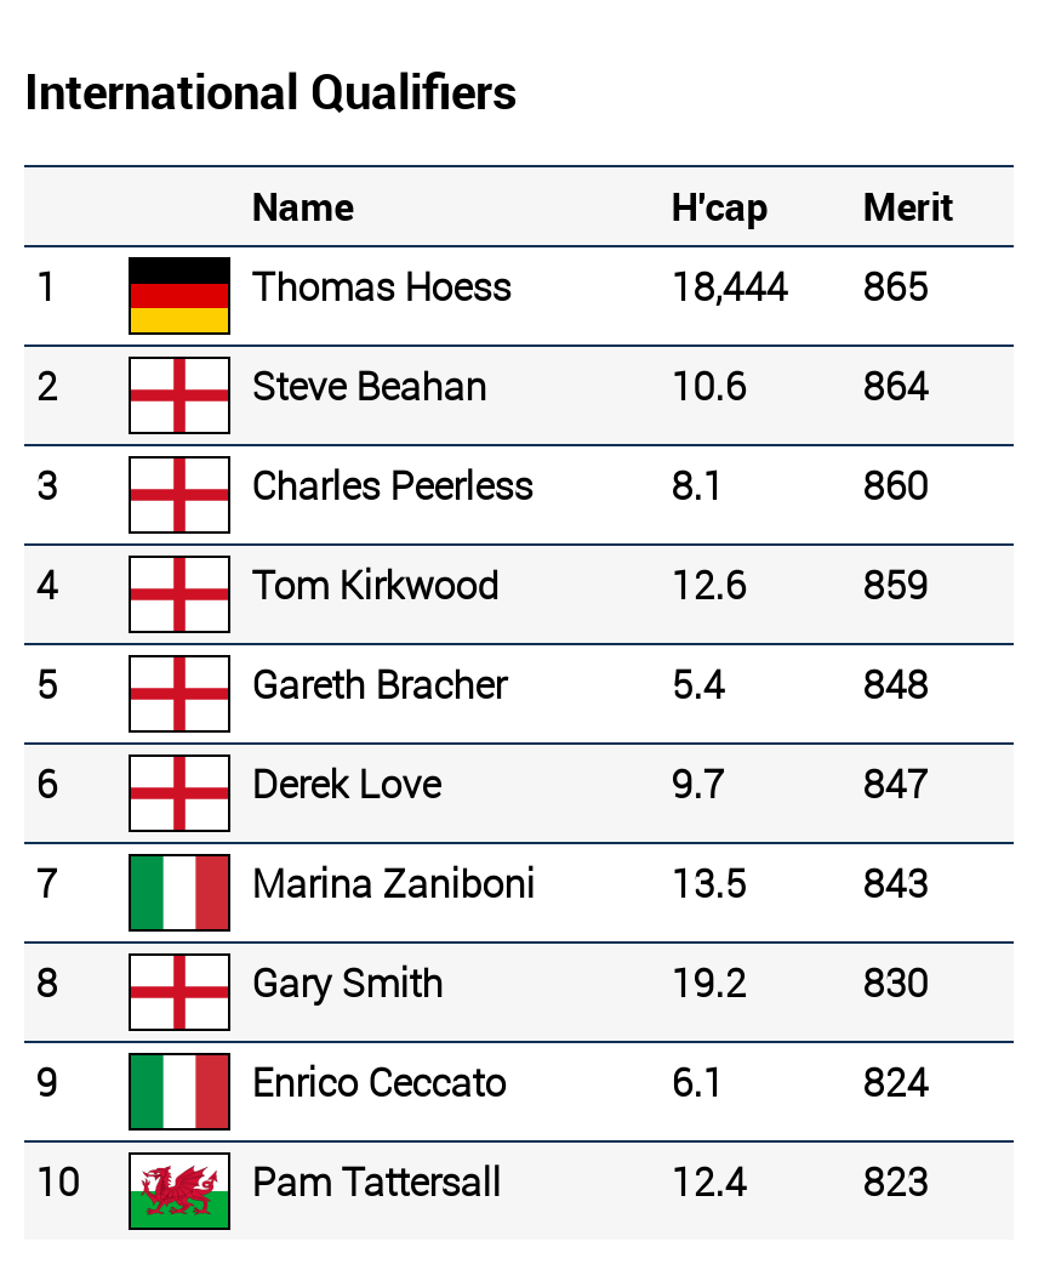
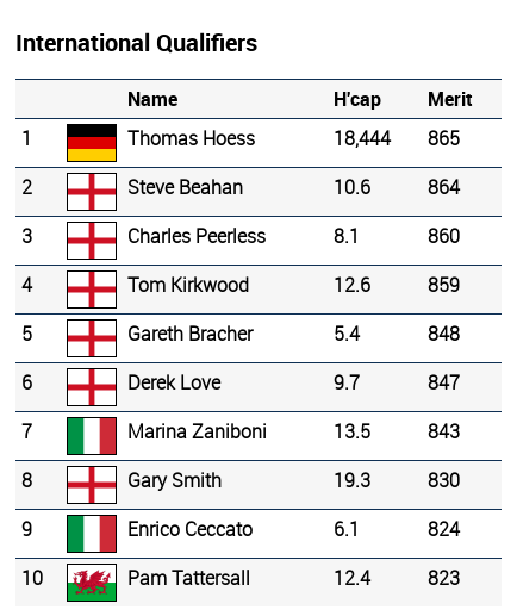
[671,955,746,1009] 19.2 -> [333,467,370,493] 19.3

